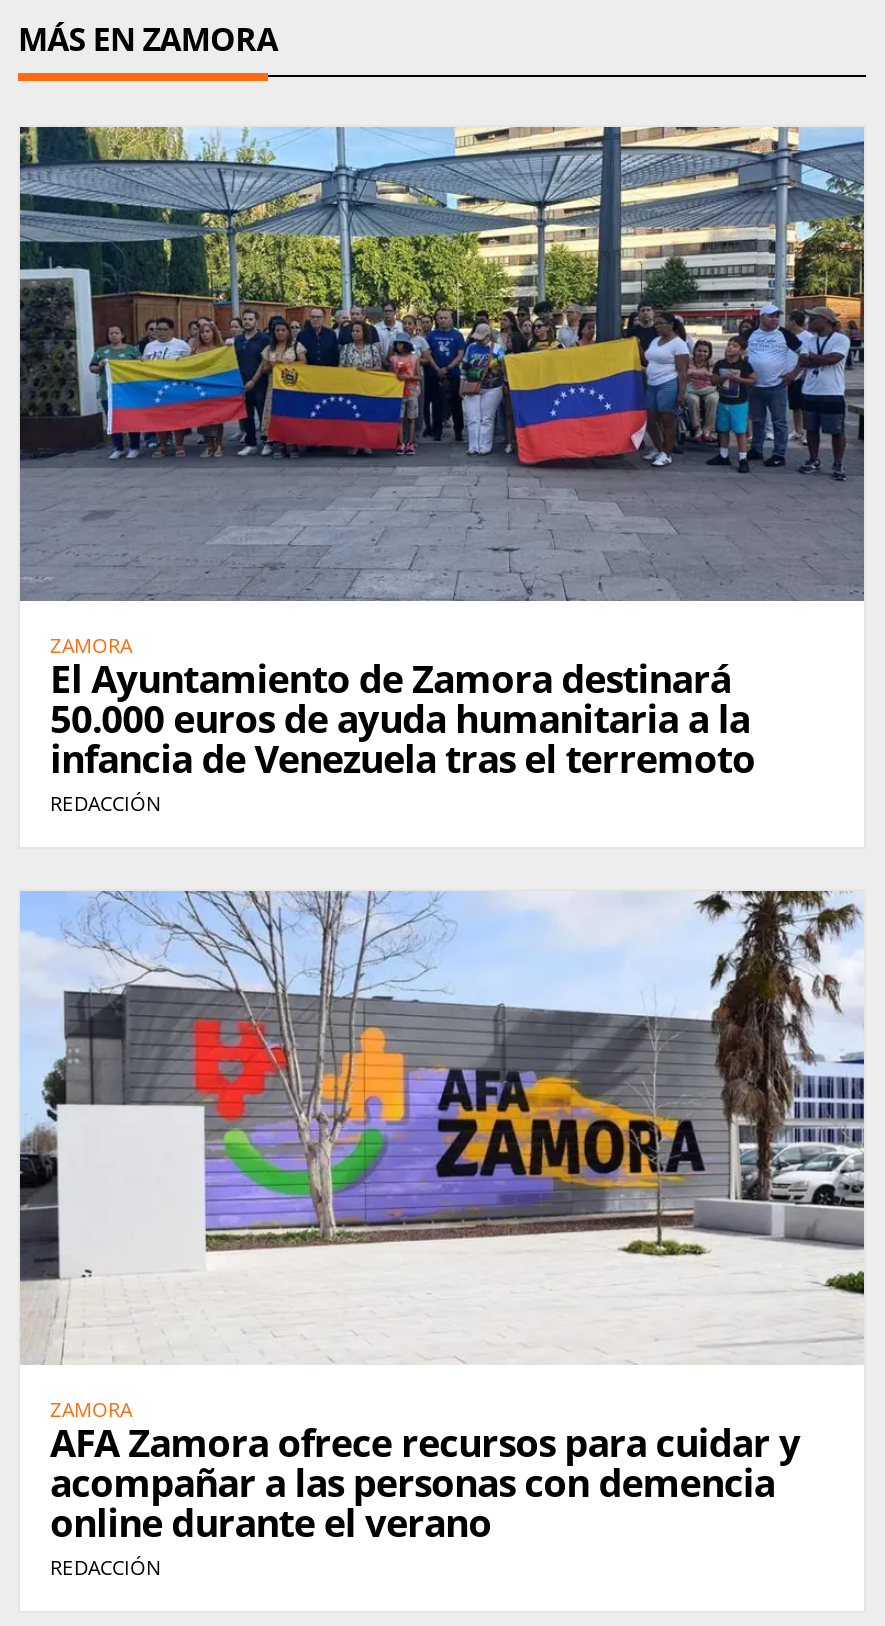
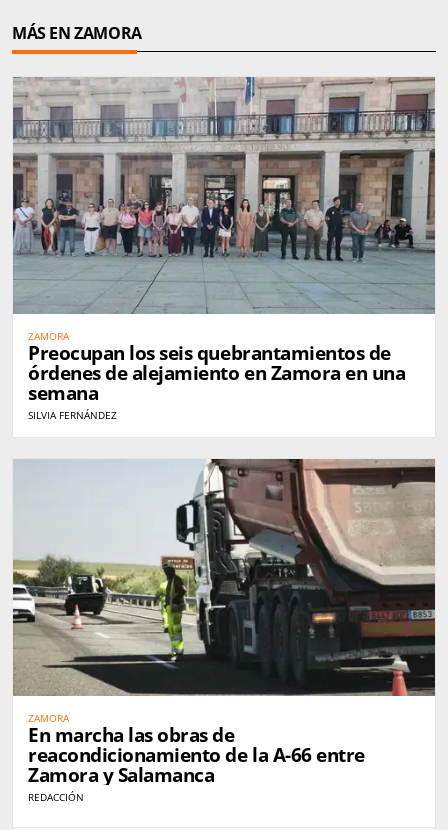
[18,125,866,817] [image] | El Ayuntamiento de Zamora destinará | 50.000 euros de ayuda humanitaria a la | infancia de Venezuela tras el terremoto | REDACCIÓN -> [13,76,436,422] [image] | Preocupan los seis quebrantamientos de | órdenes de alejamiento en Zamora en una | semana | SILVIA FERNÁNDEZ
[18,891,866,1550] [image] | AFA Zamora ofrece recursos para cuidar y | acompañar a las personas con demencia | online durante el verano -> [12,458,436,788] [image] | En marcha las obras de | reacondicionamiento de la A-66 entre | Zamora y Salamanca

